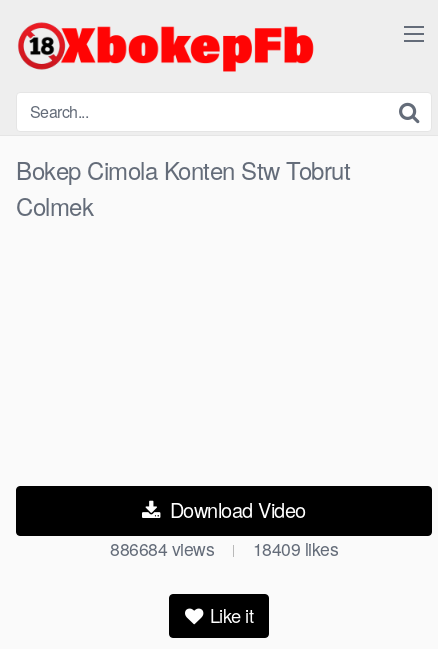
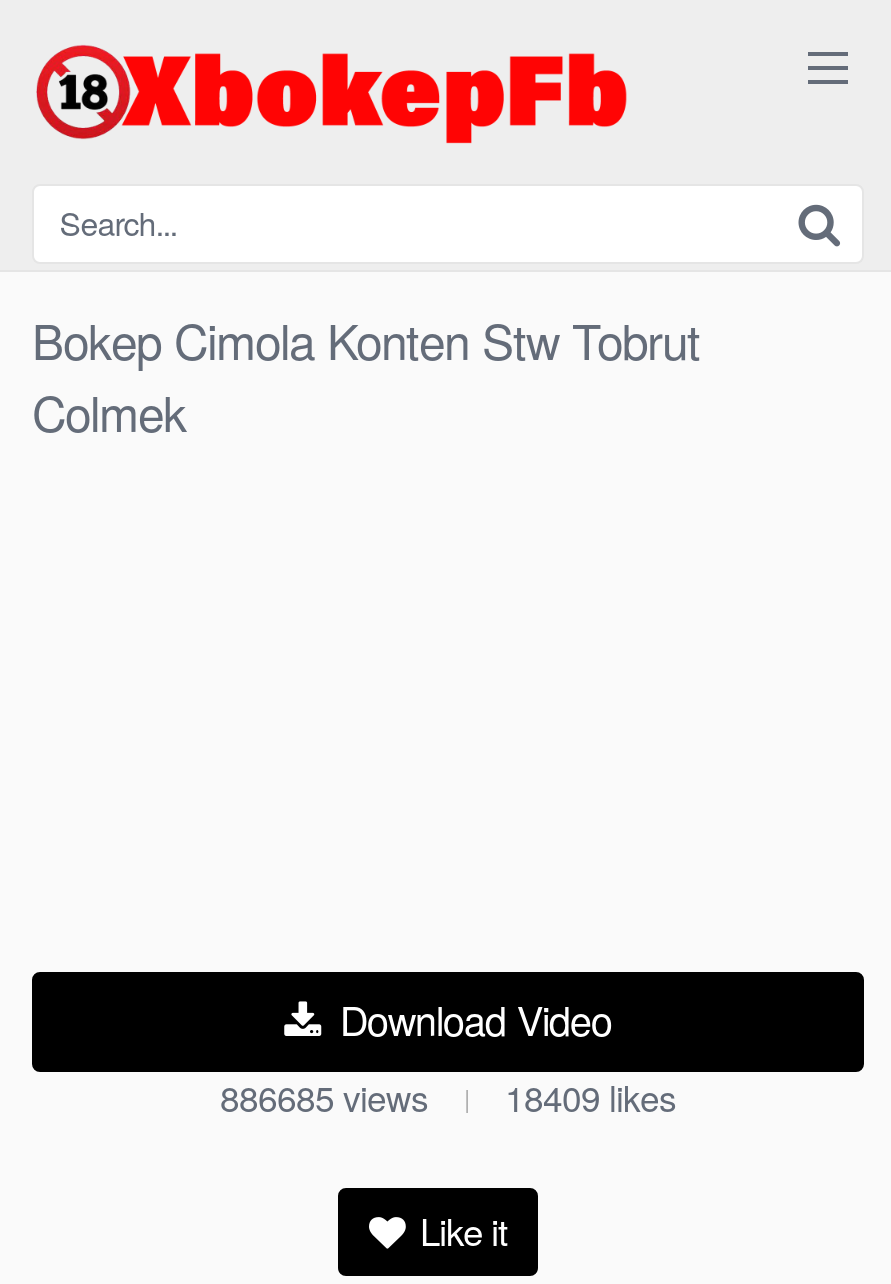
[110,536,214,561] 886684views -> [220,1072,428,1122] 886685views

